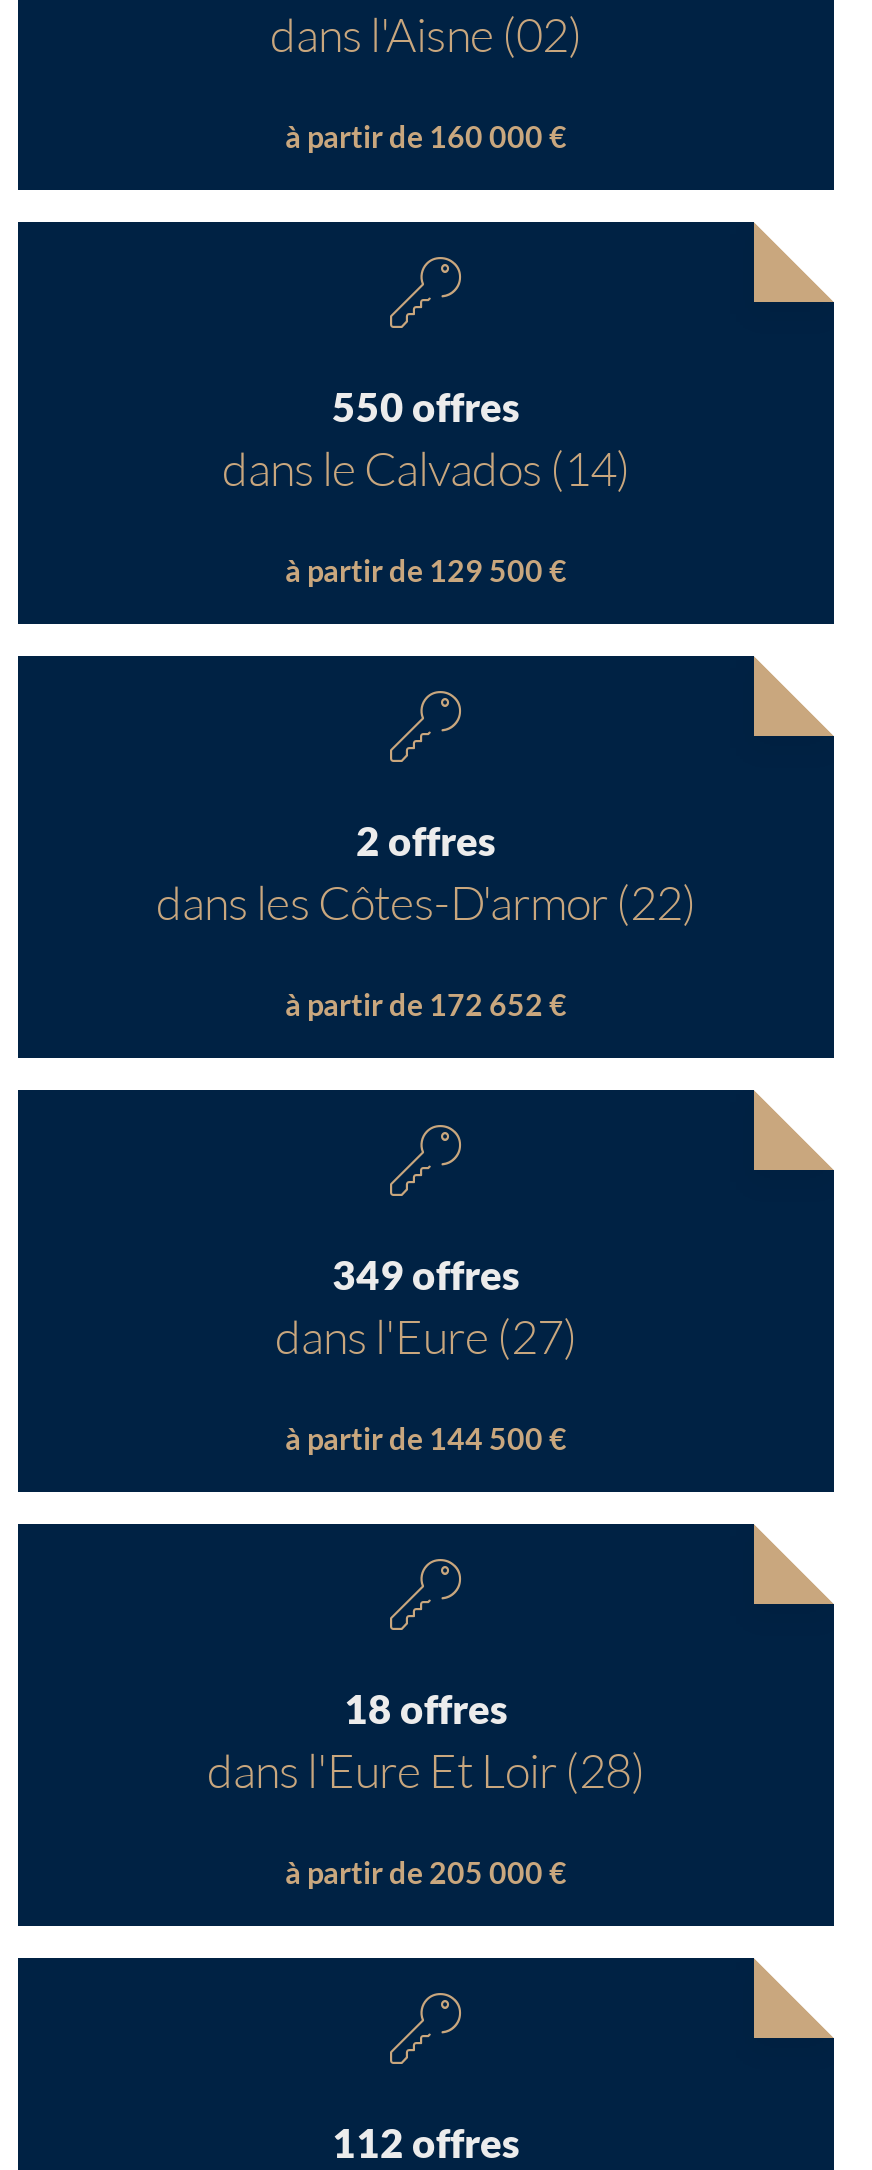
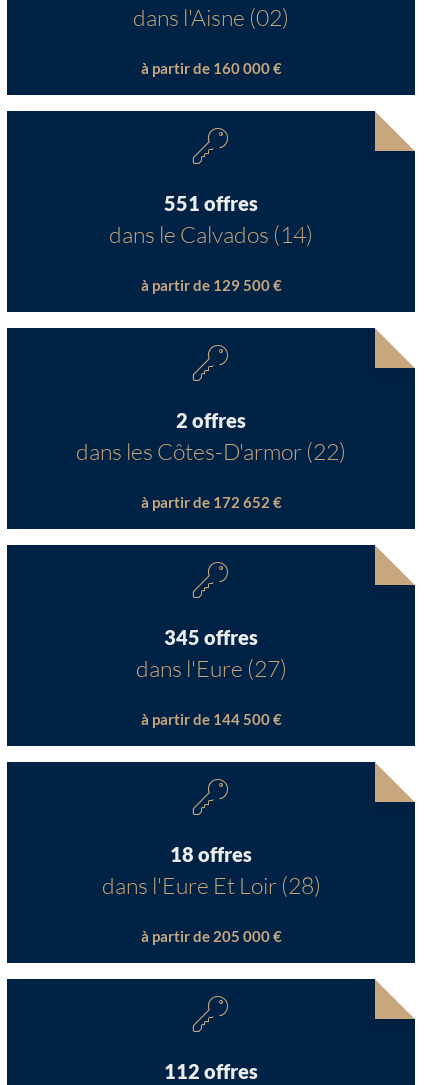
[332,381,520,429] 550 offres -> [164,190,258,214] 551 offres
[332,1249,520,1297] 349 offres -> [164,624,258,648] 345 offres

